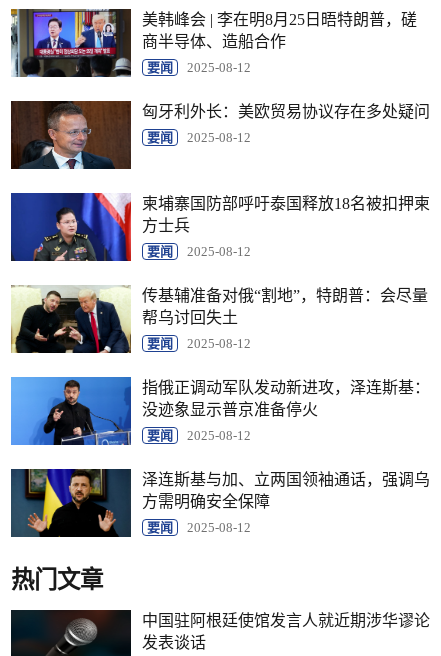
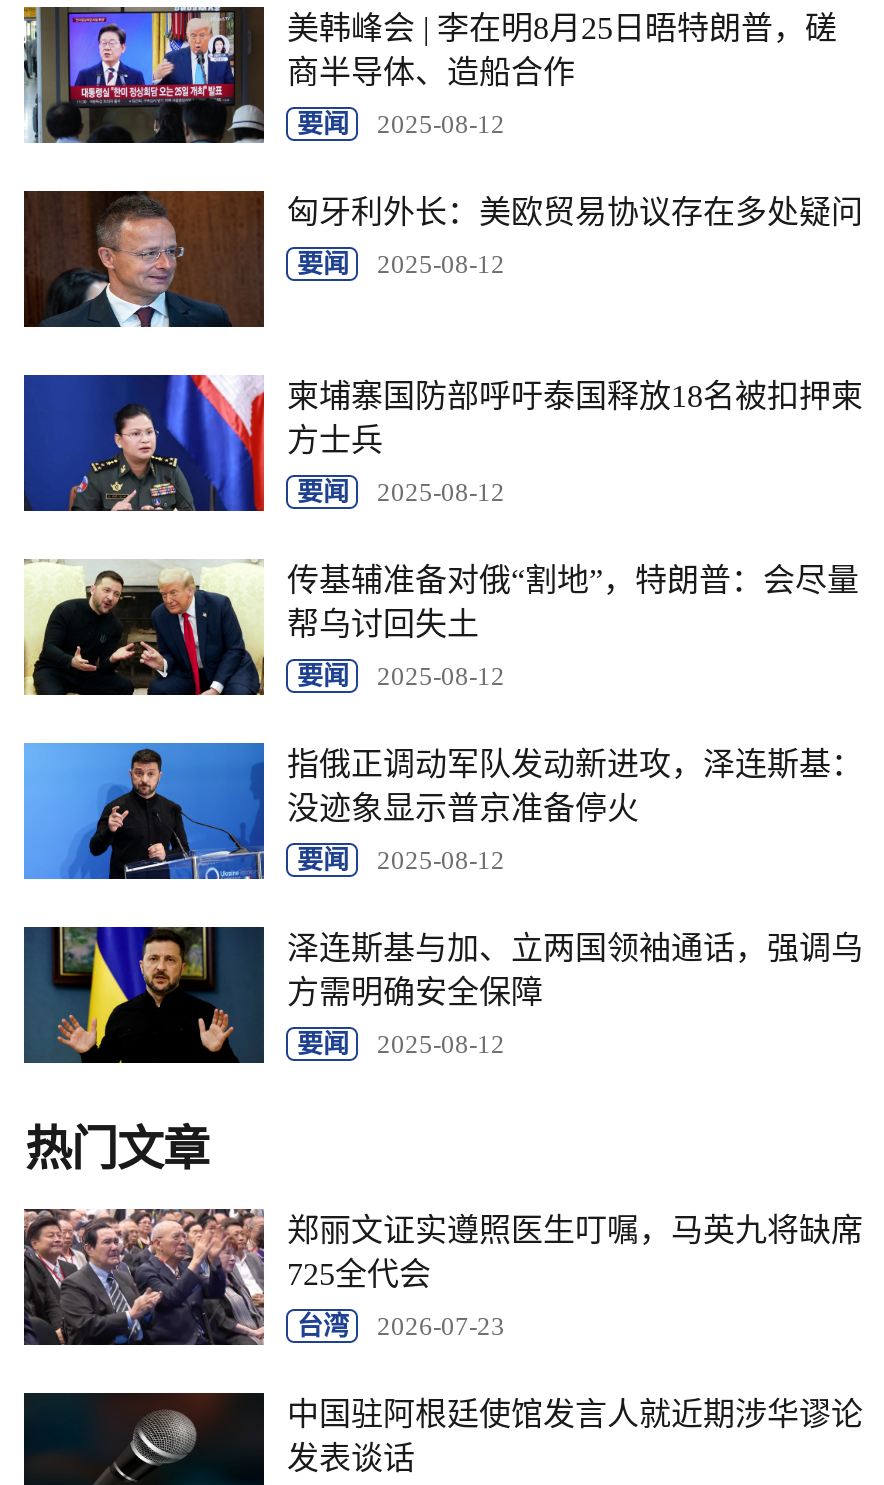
none -> [22,1207,863,1359] [image] | 郑丽文证实遵照医生叮嘱，马英九将缺席 | 725全代会 | 台湾 | 2026-07-23

